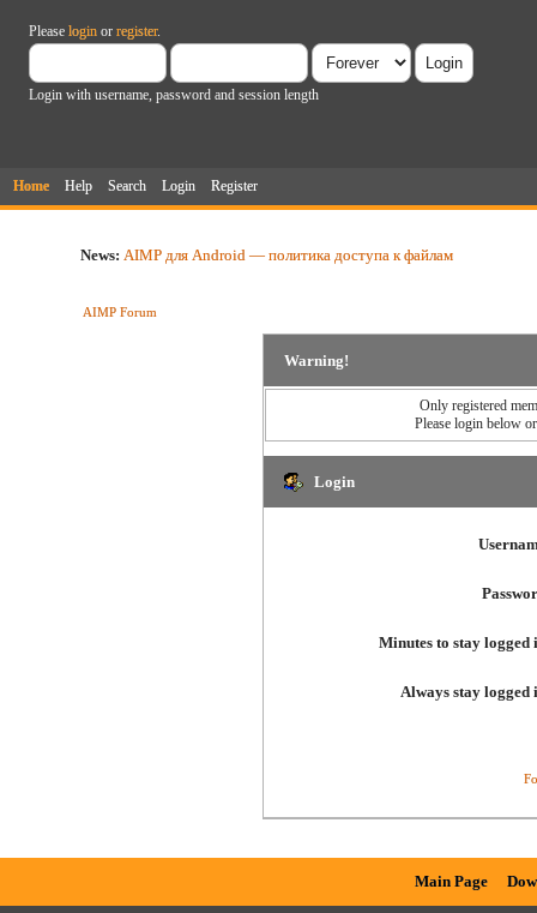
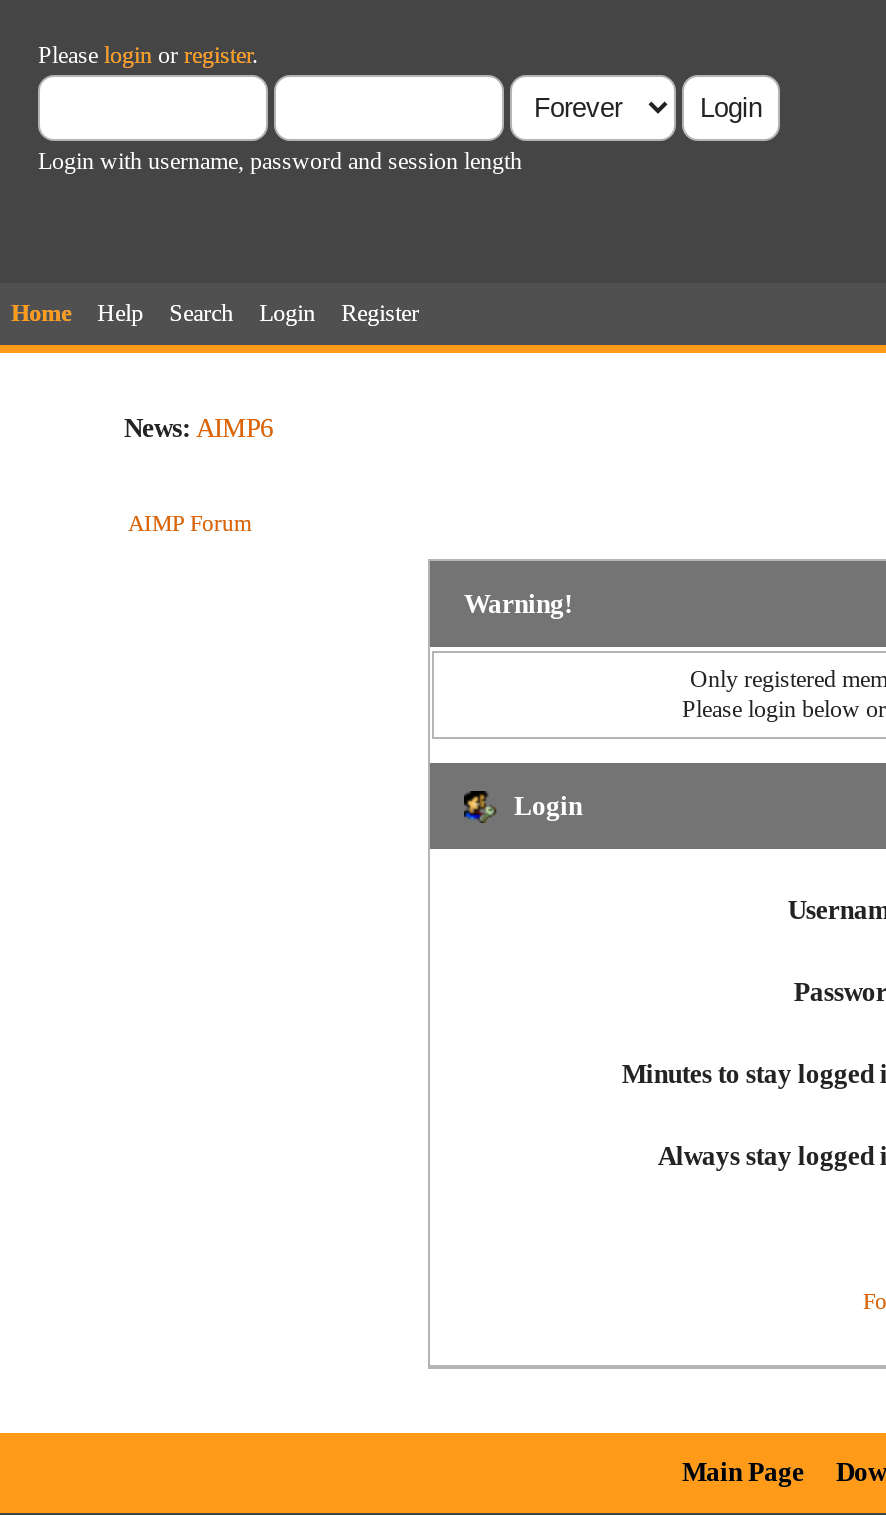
[80,246,453,264] News: AIMP для Android — политика доступа к файлам -> [124,413,274,443] News: AIMP6

